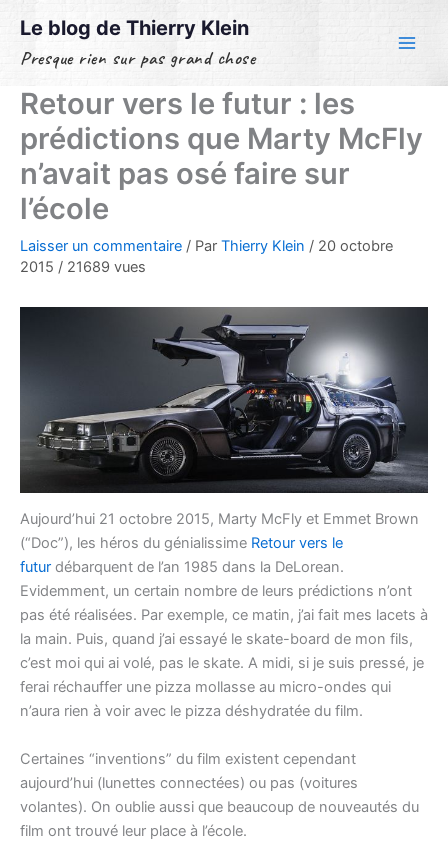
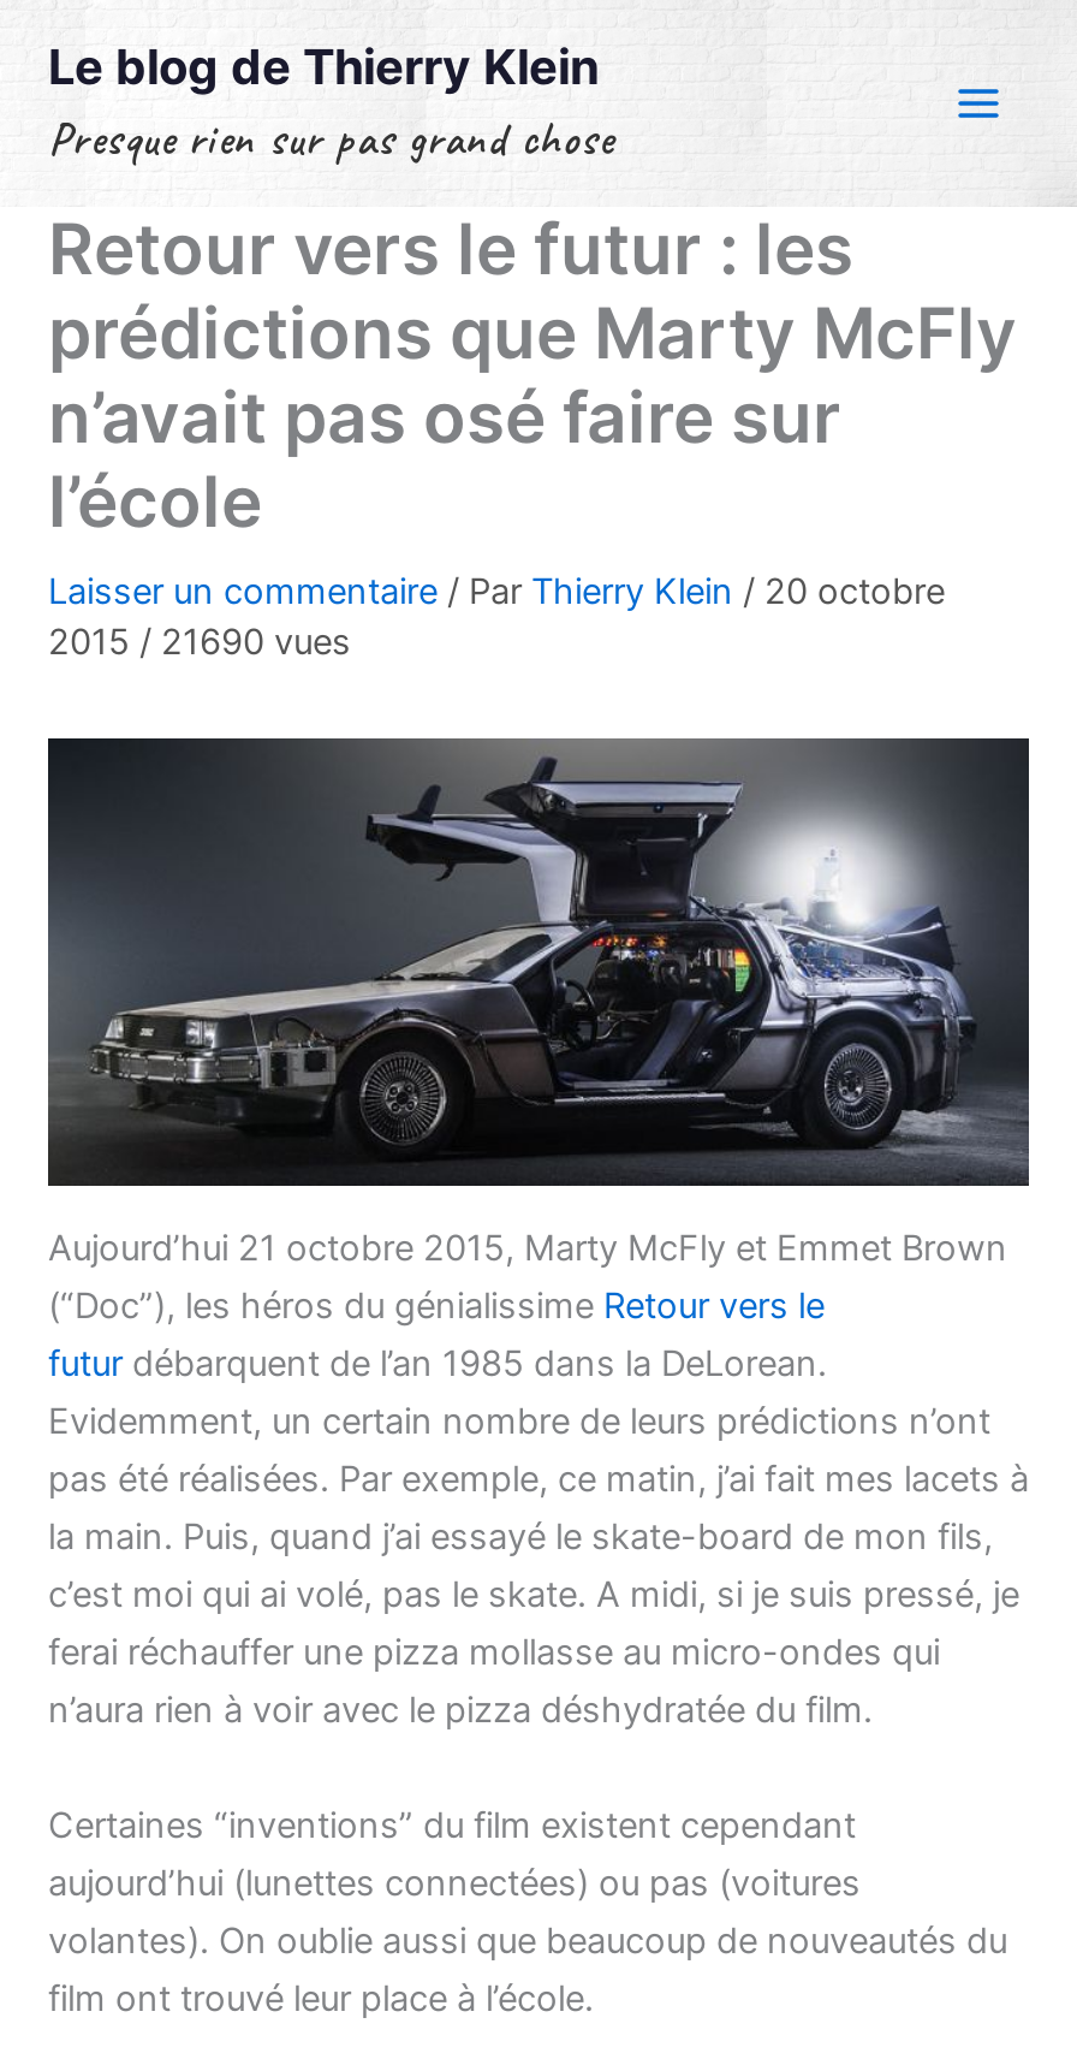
[20,258,146,276] 2015 / 21689 vues -> [48,621,351,664] 2015 / 21690 vues

